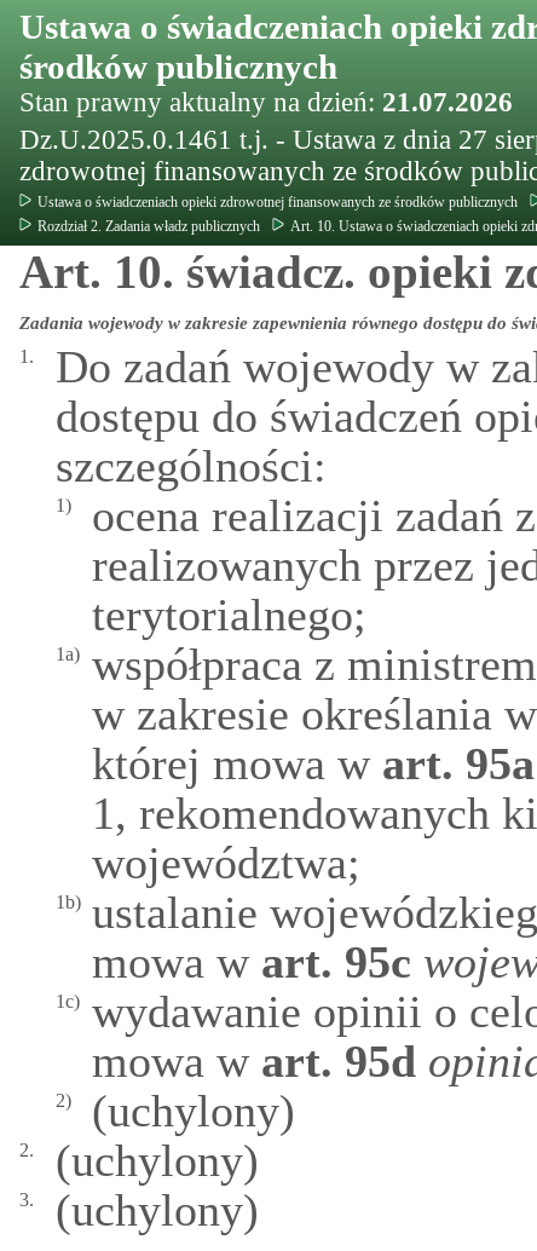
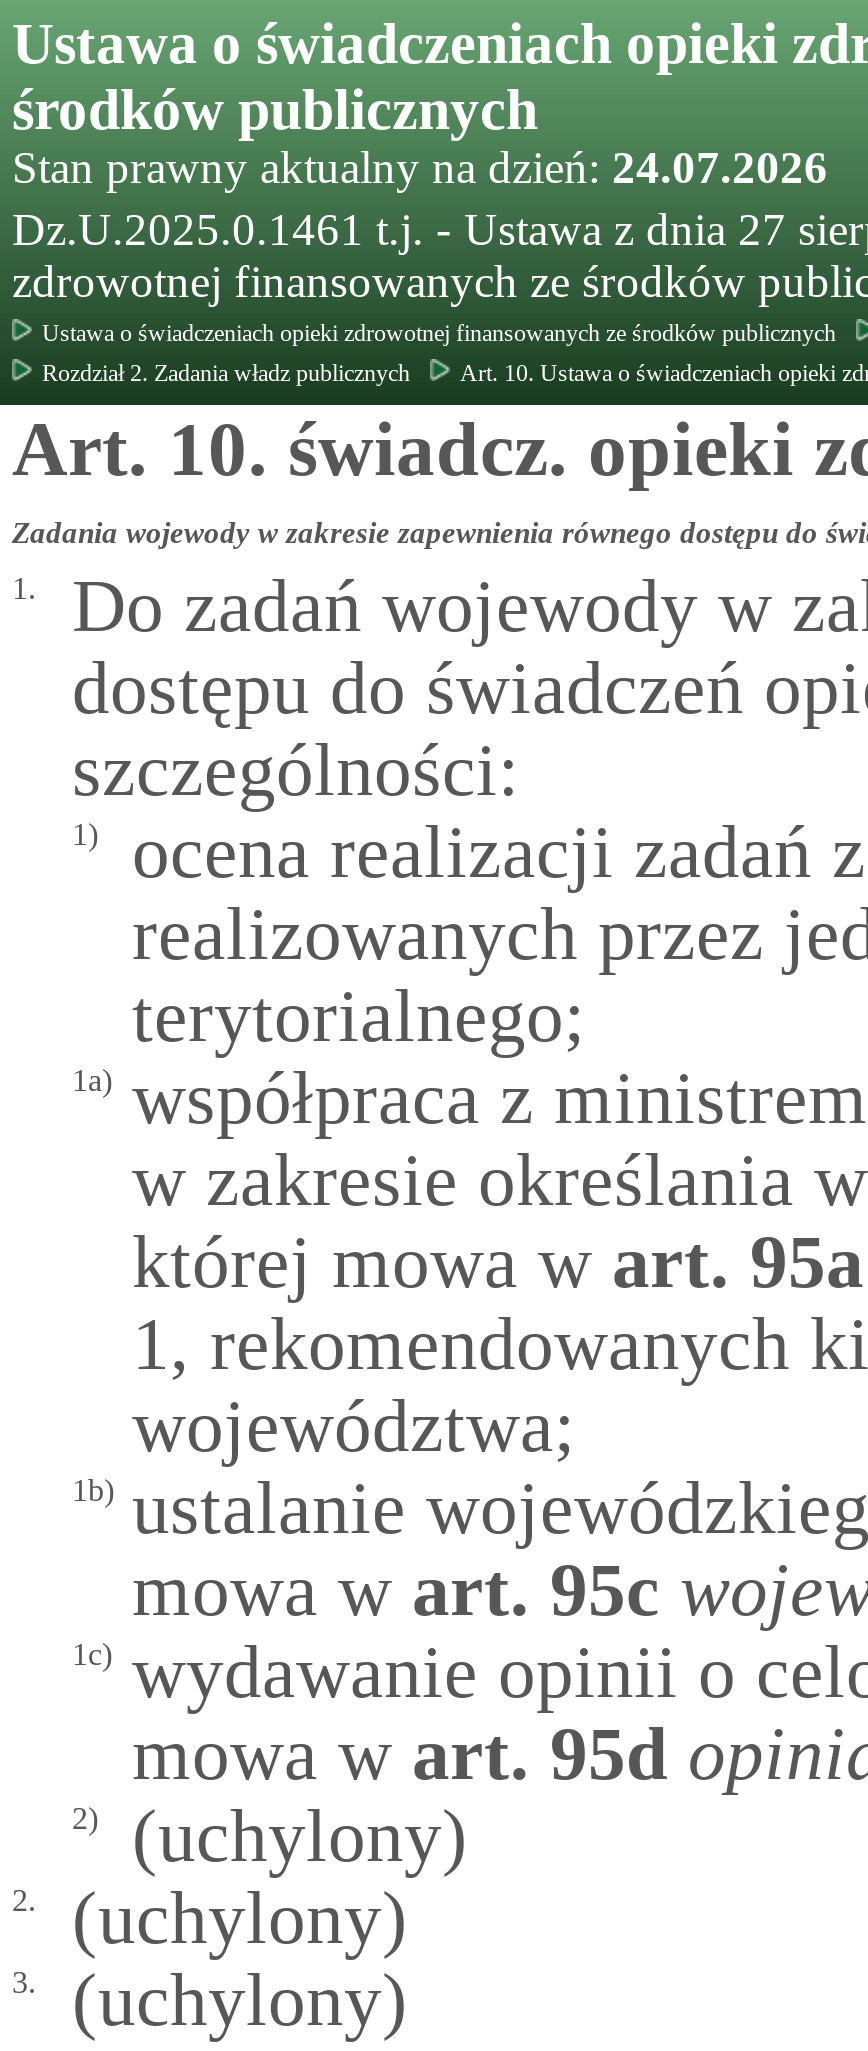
[19,87,513,117] Stan prawny aktualny na dzień: 21.07.2026 -> [12,143,828,193] Stan prawny aktualny na dzień: 24.07.2026

